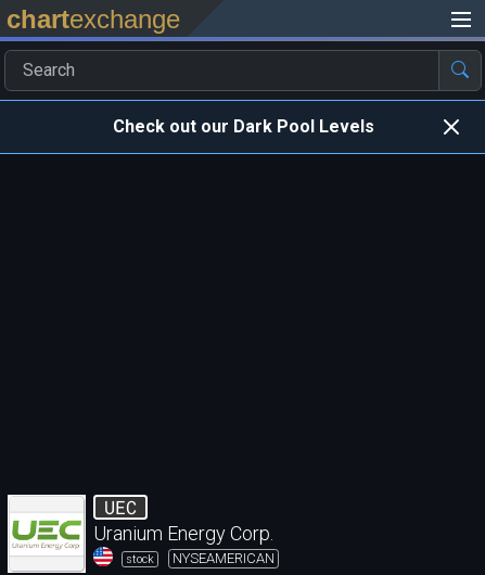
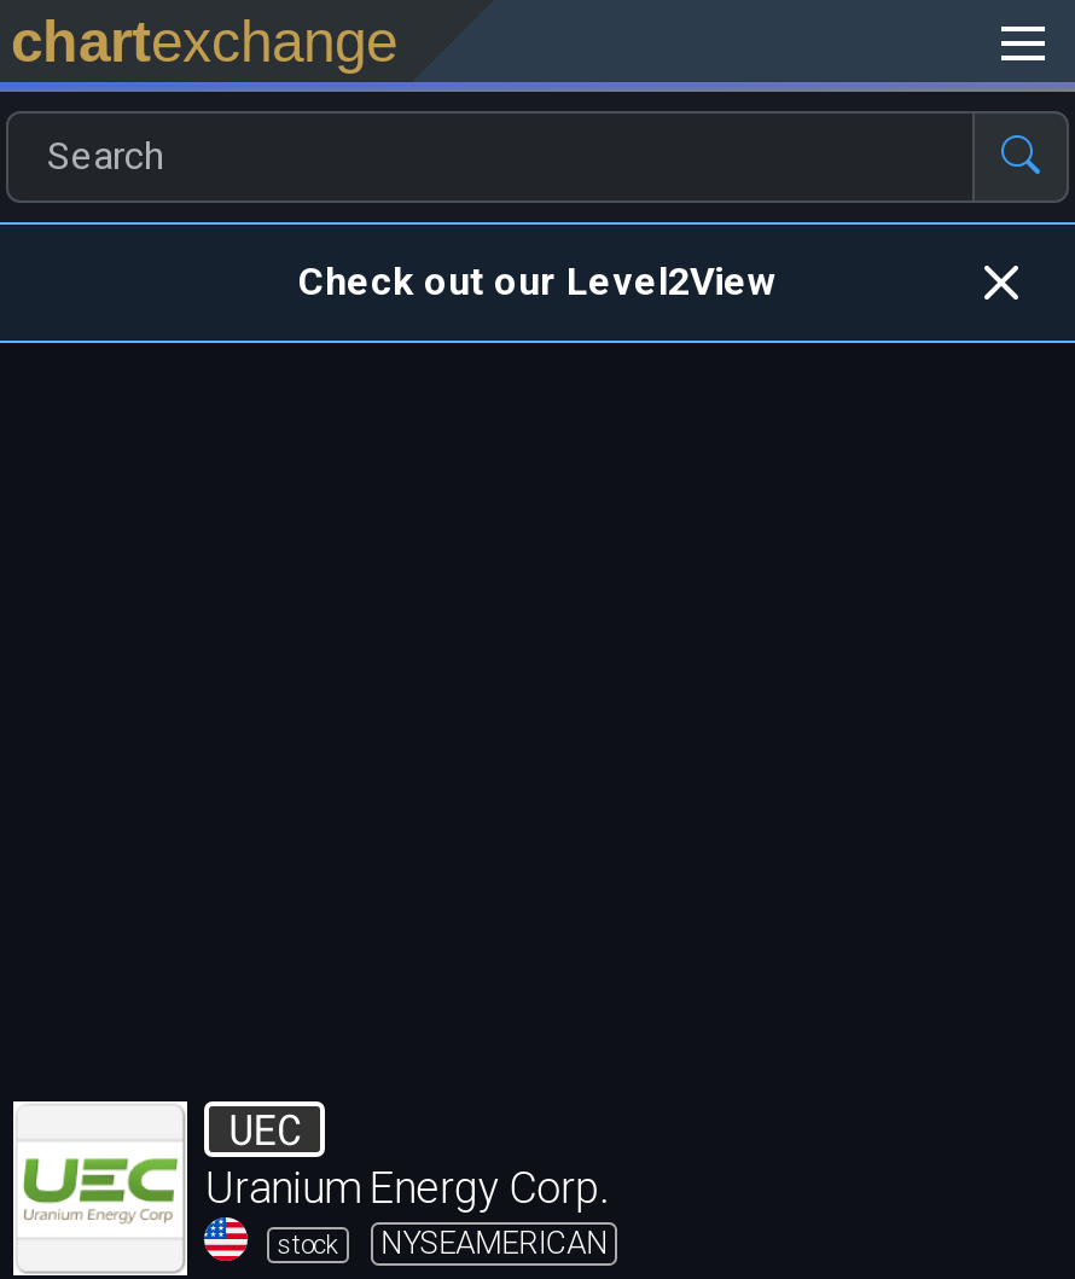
[112,116,374,136] Check out our Dark Pool Levels -> [298,257,777,303] Check out our Level2View

